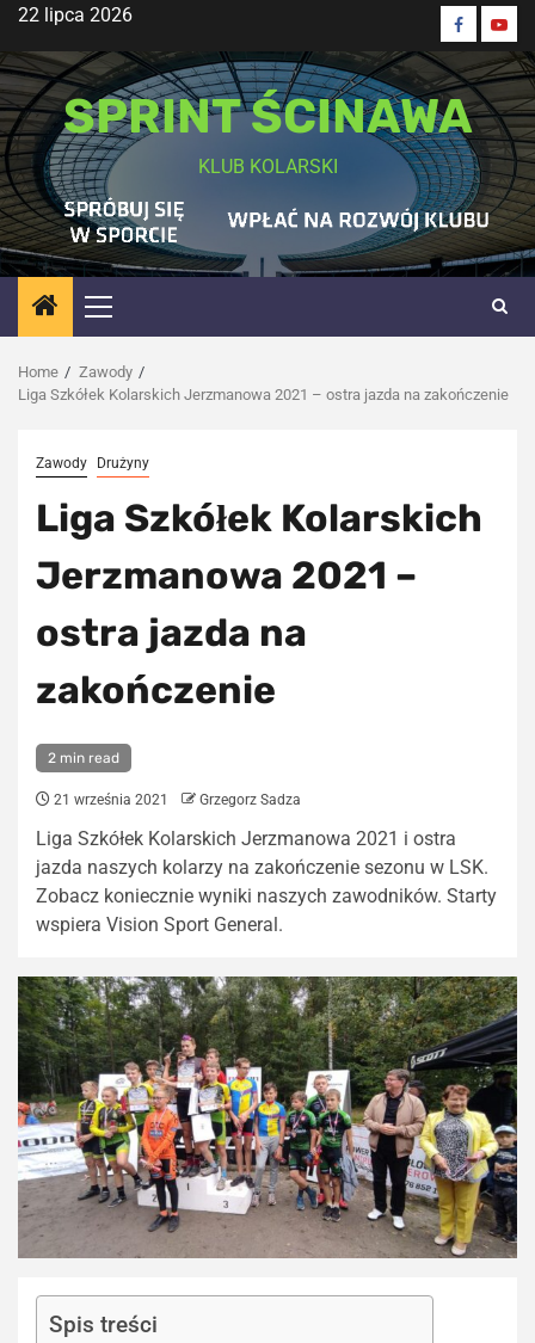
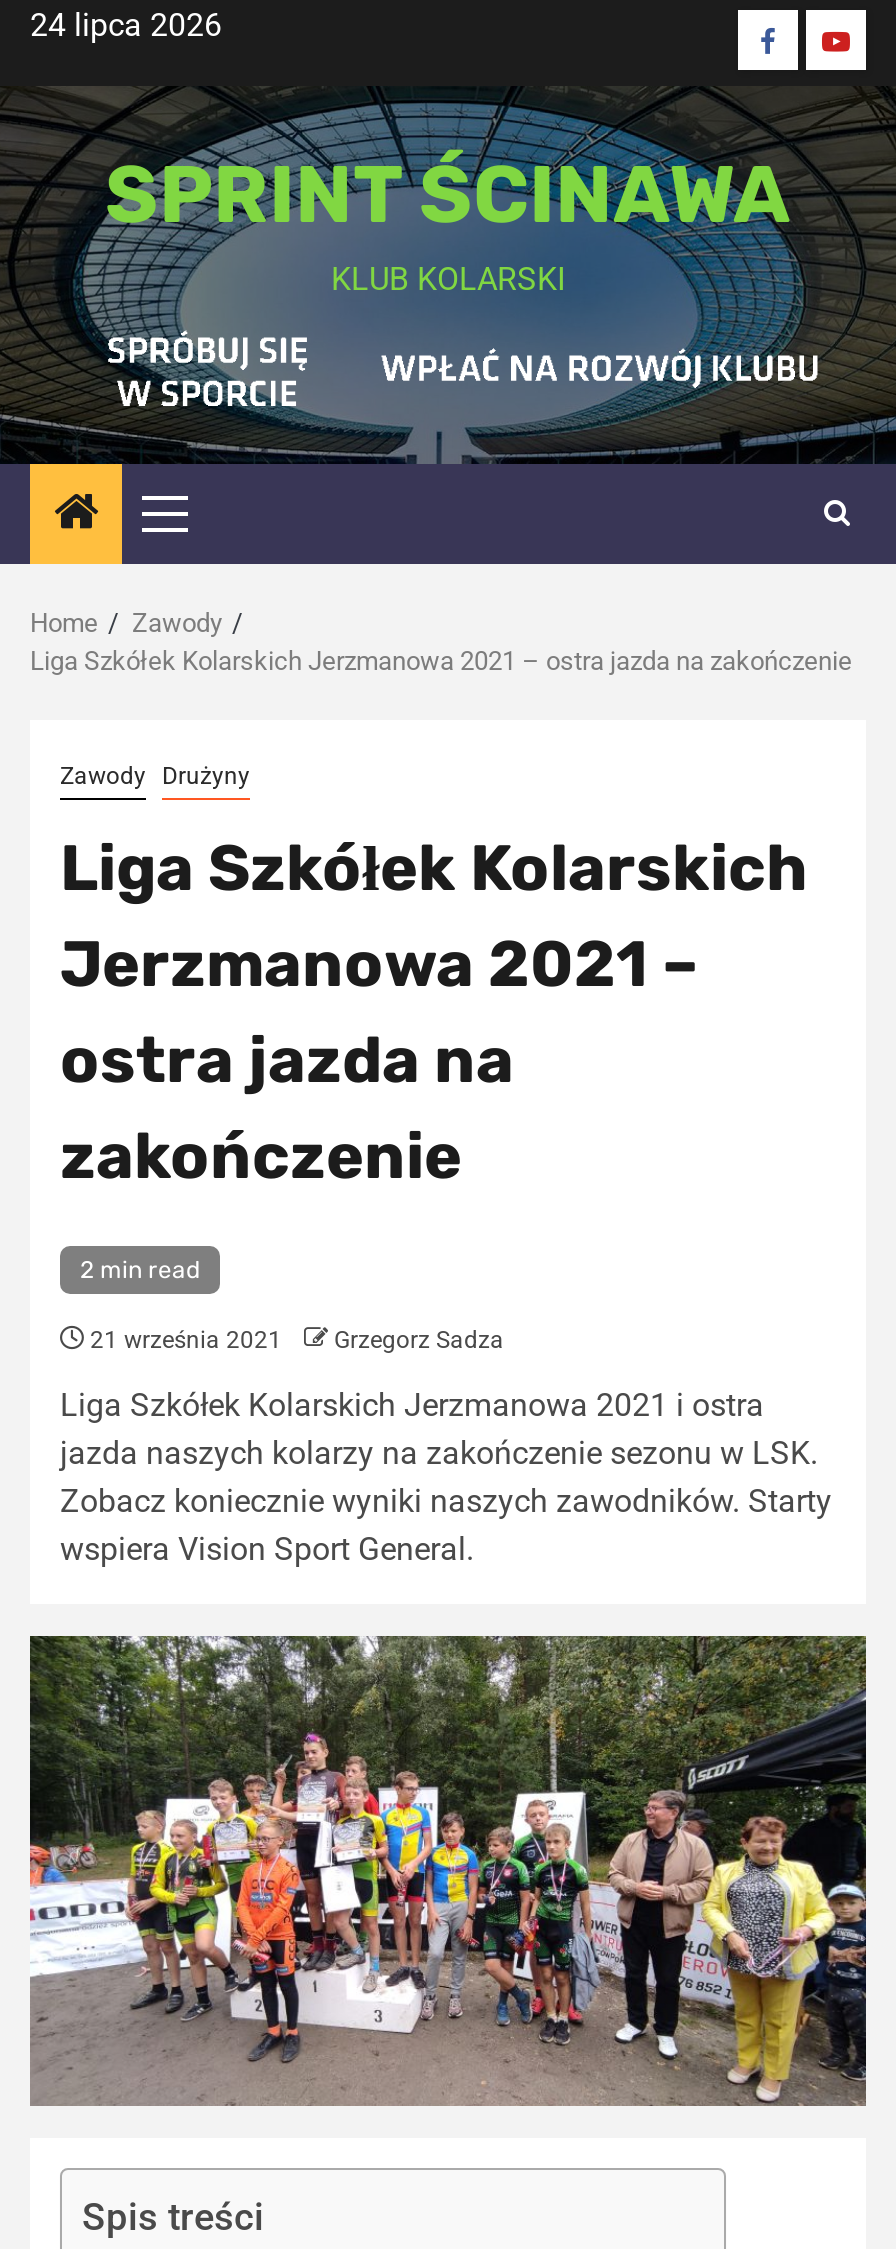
[18,4,133,26] 22 lipca 2026 -> [30,6,222,44] 24 lipca 2026

